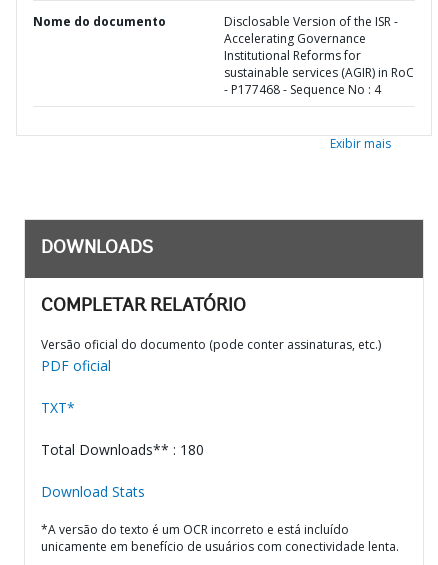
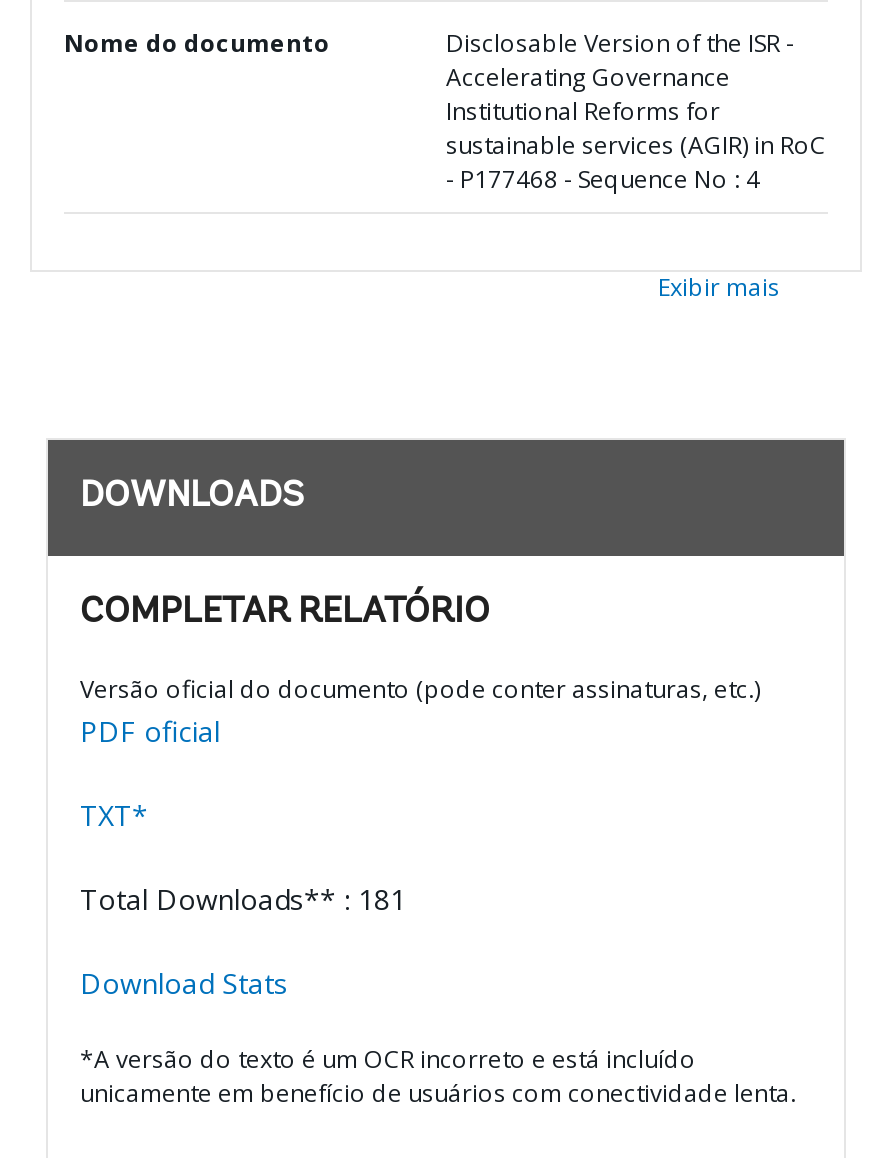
[41,440,204,459] Total Downloads** : 180 -> [80,880,406,918] Total Downloads** : 181

